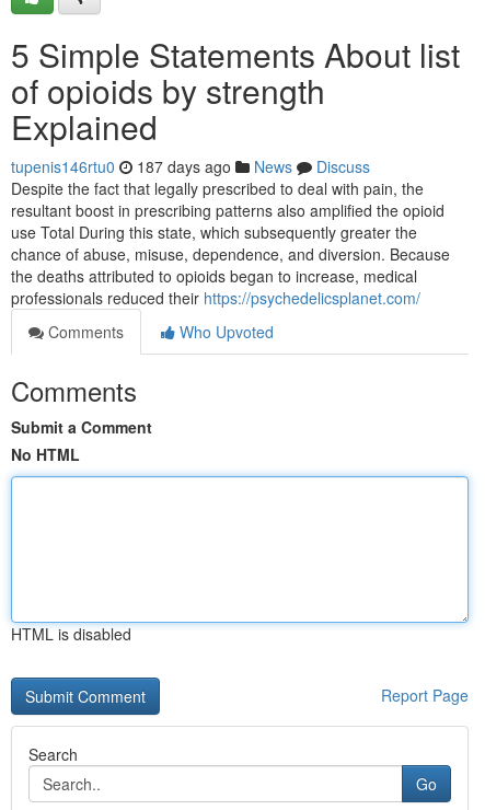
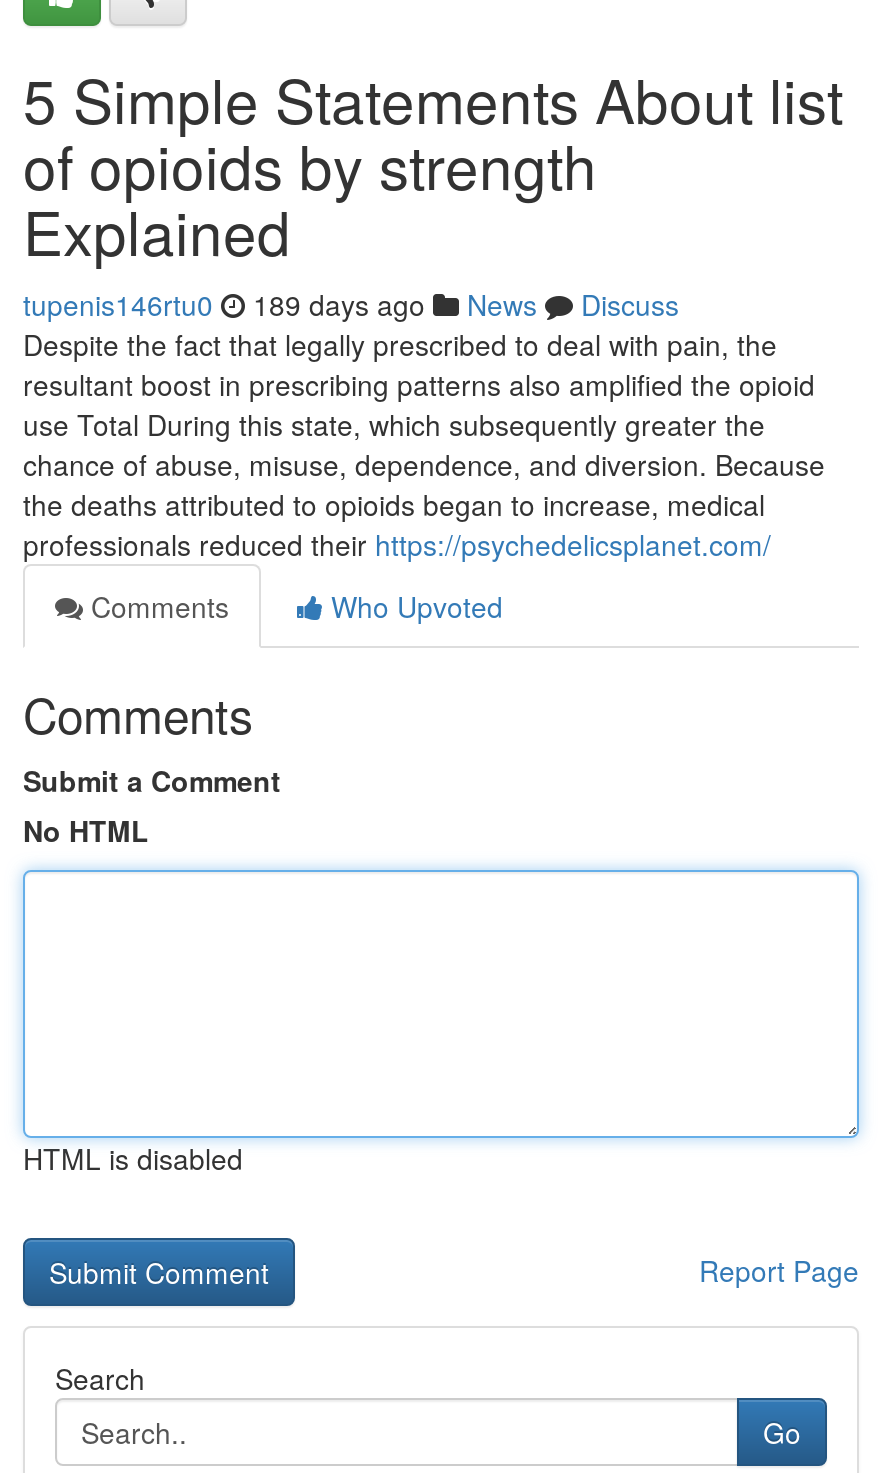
[11,155,370,177] tupenis146rtu0 187 days ago News Discuss -> [23,284,679,324] tupenis146rtu0 189 days ago News Discuss

